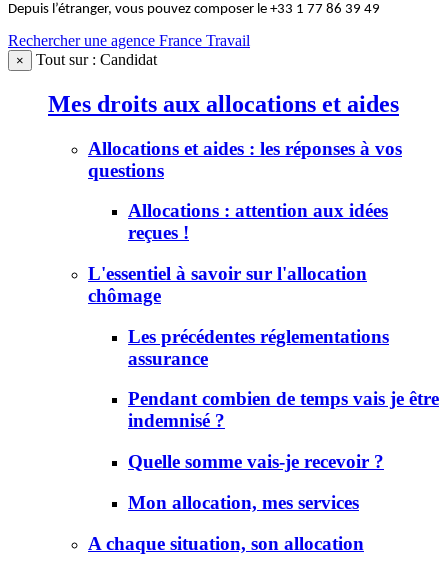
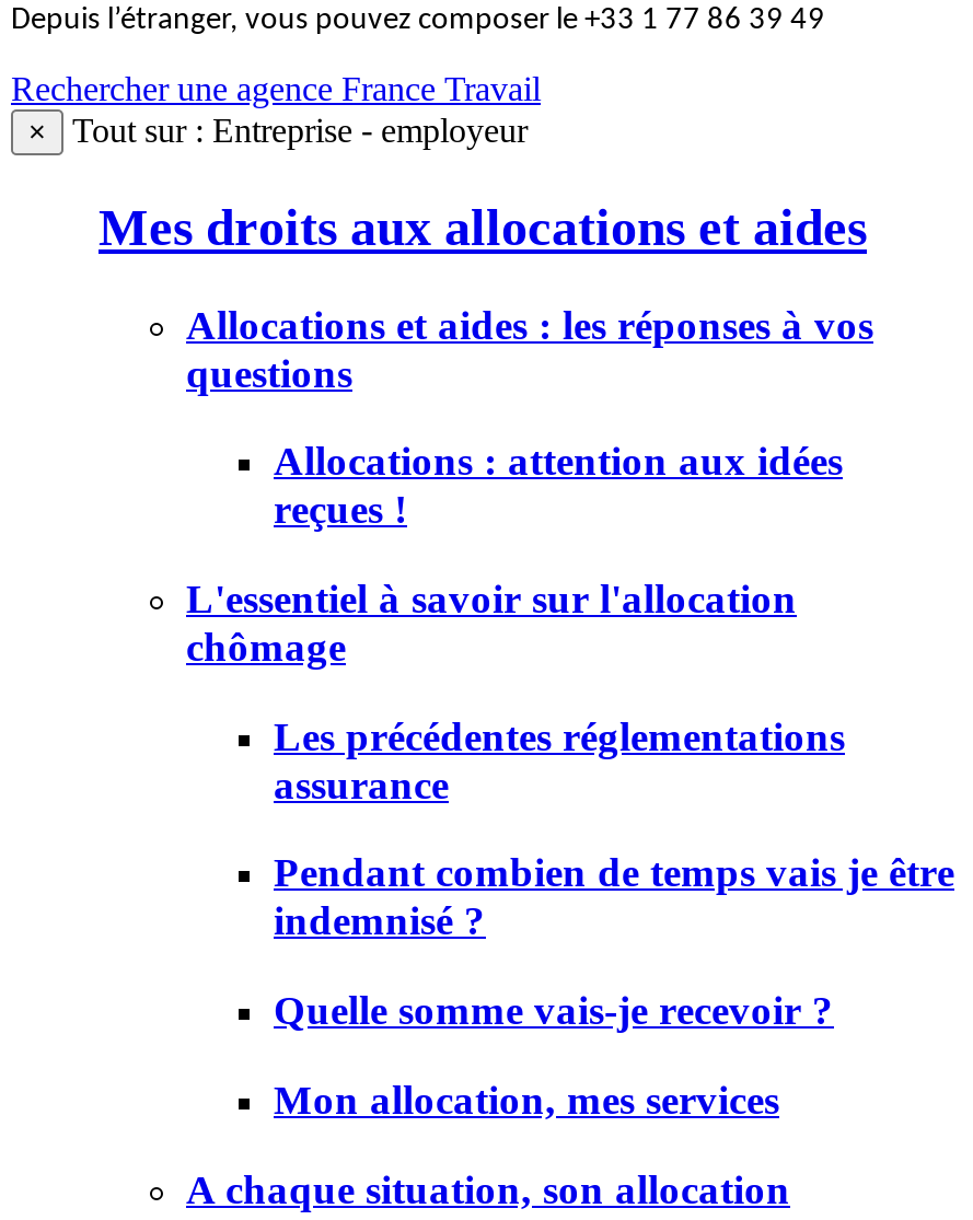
[36,51,157,68] Tout sur : Candidat -> [72,111,528,148] Tout sur : Entreprise - employeur

